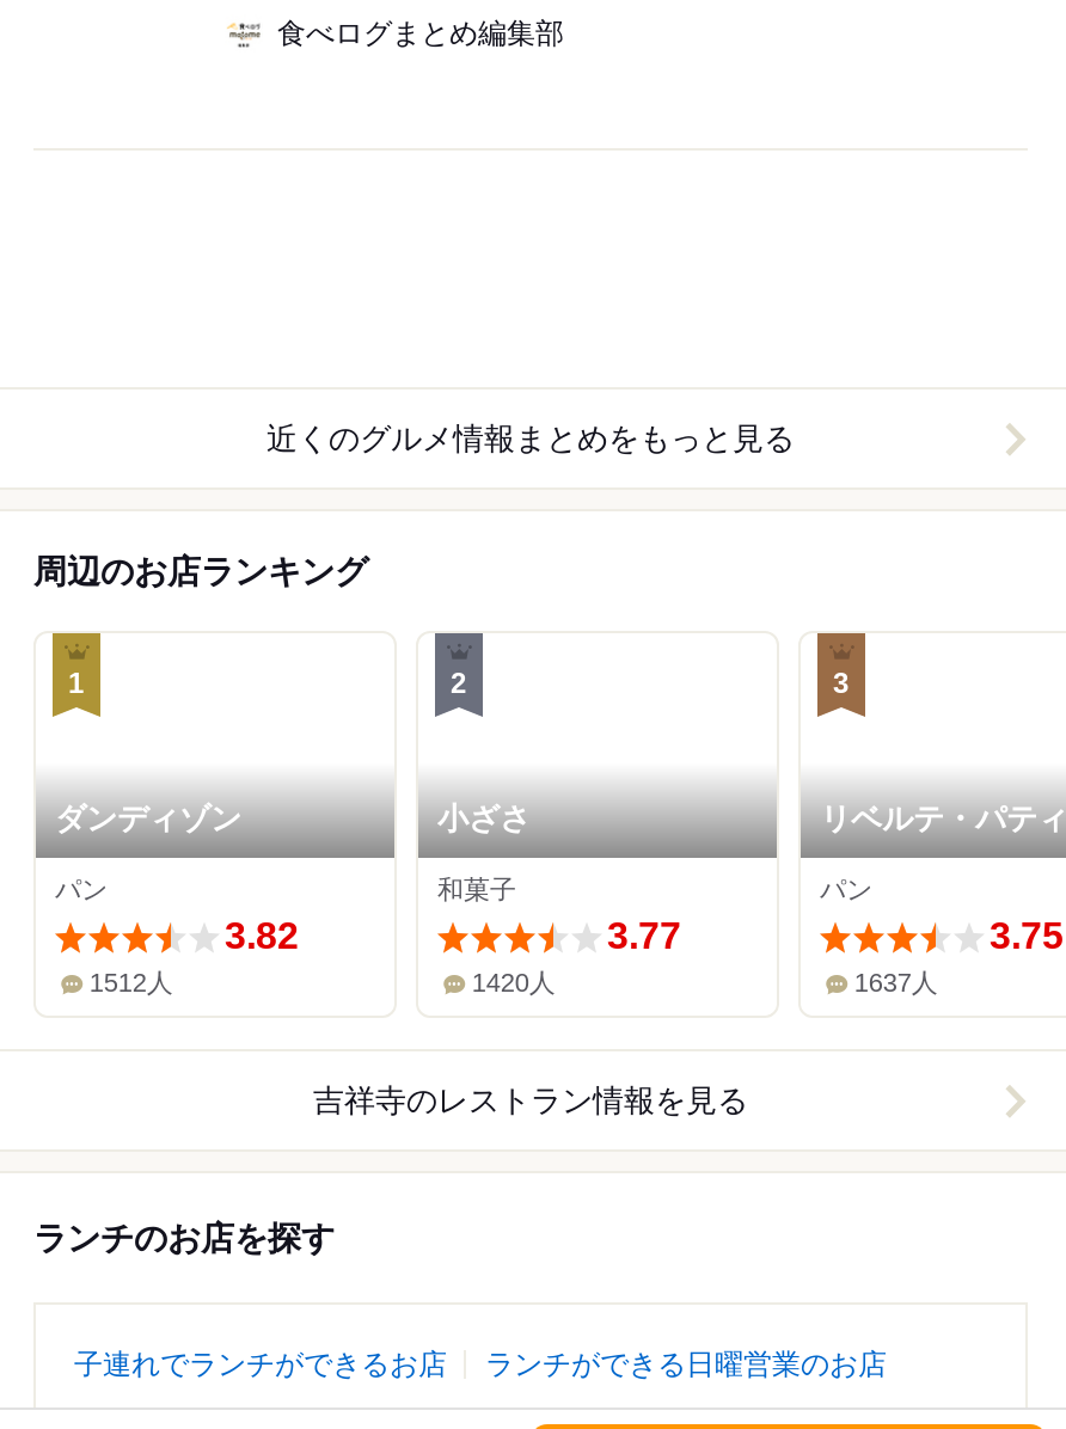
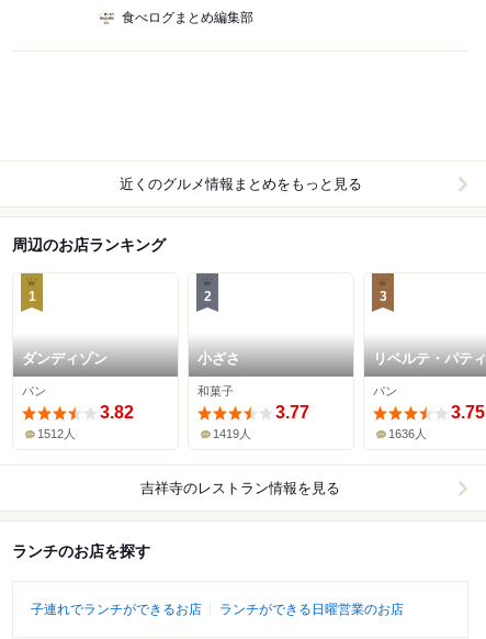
[472,969,555,997] 1420人 -> [213,427,252,441] 1419人
[854,969,938,997] 1637人 -> [389,427,427,441] 1636人

